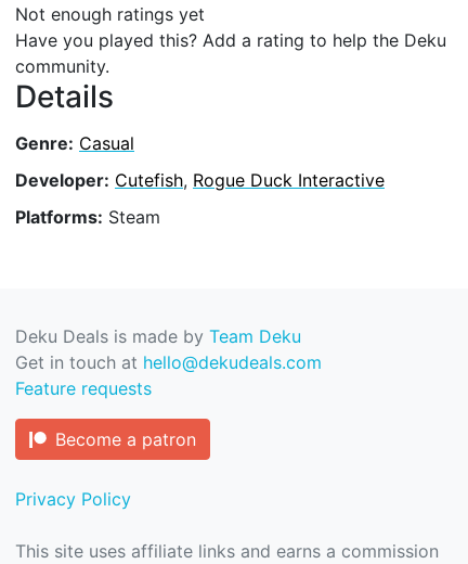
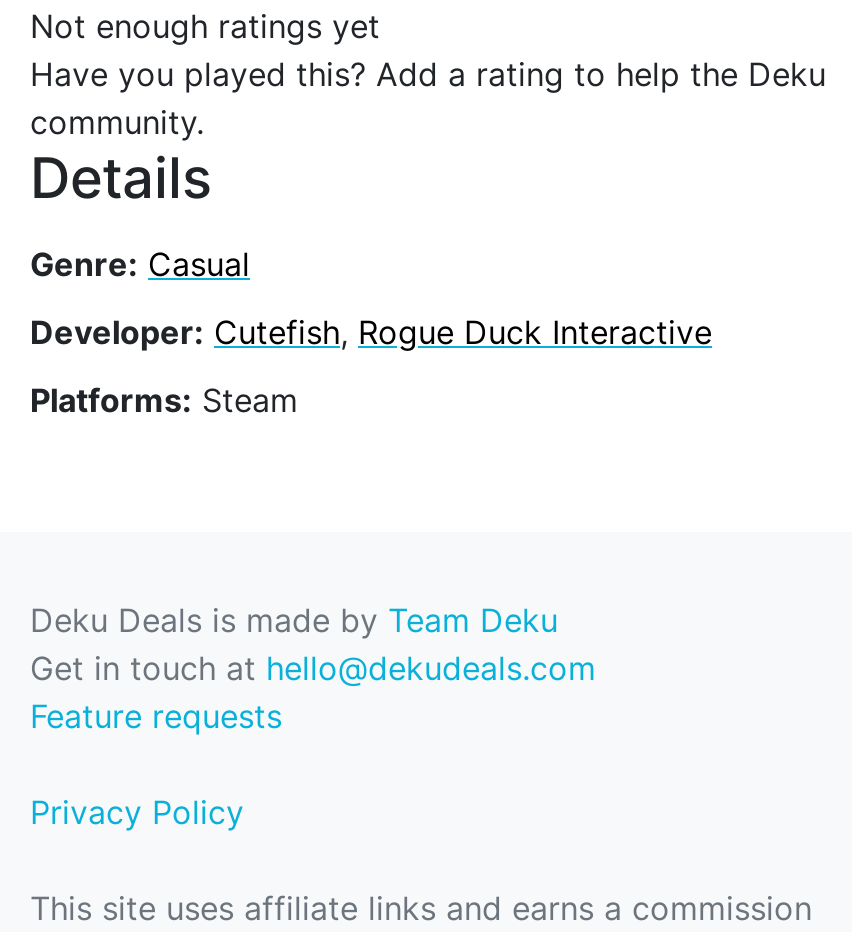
[55,428,196,450] Become a patron -> none

